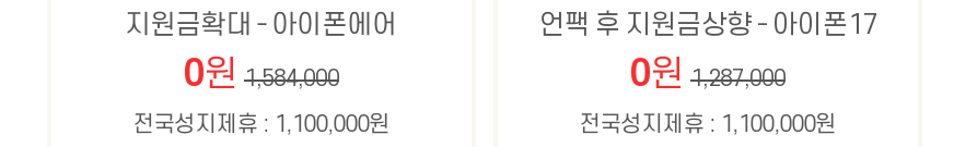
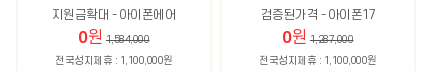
[539,10,876,40] 언팩 후 지원금상향 - 아이폰17 -> [261,8,375,22] 검증된가격 - 아이폰17

